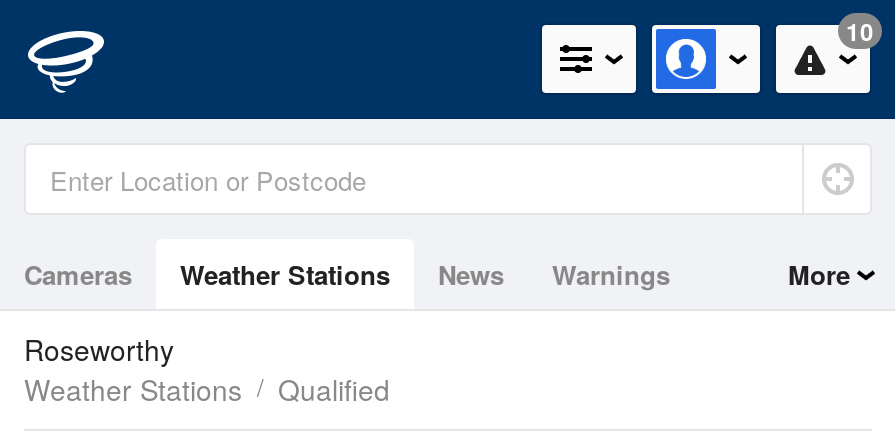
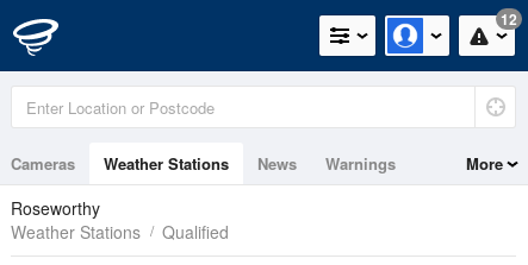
[846,13,874,49] 10 -> [501,8,517,30] 12

